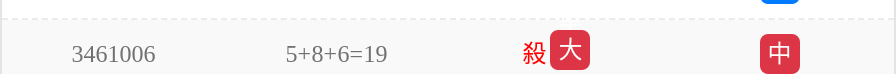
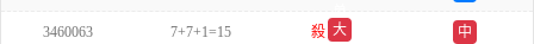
[72,40,156,68] 3461006 -> [43,24,93,40] 3460063
[286,40,388,68] 5+8+6=19 -> [170,24,231,40] 7+7+1=15

